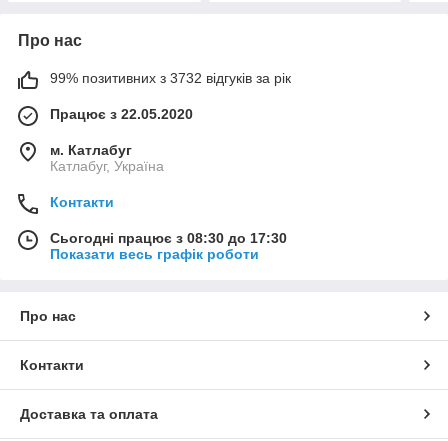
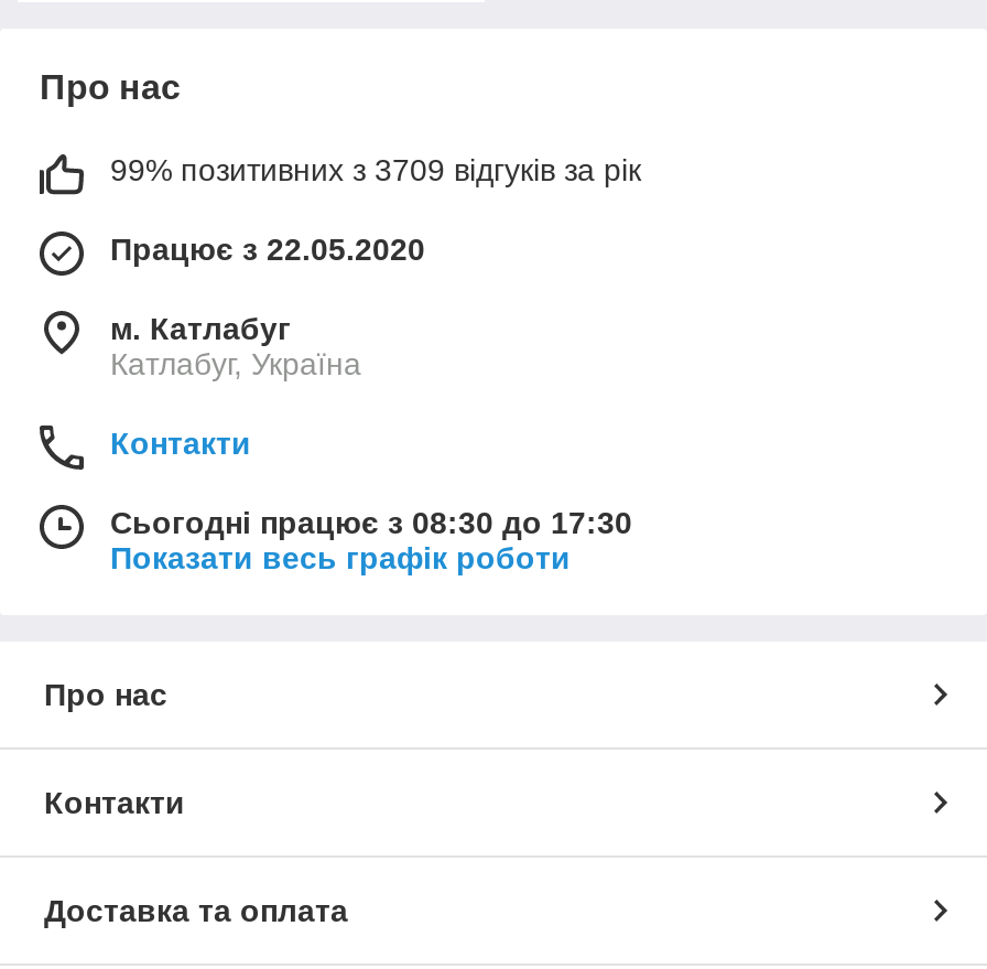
[50,70,291,86] 99% позитивних з 3732 відгуків за рік -> [110,153,641,188] 99% позитивних з 3709 відгуків за рік

